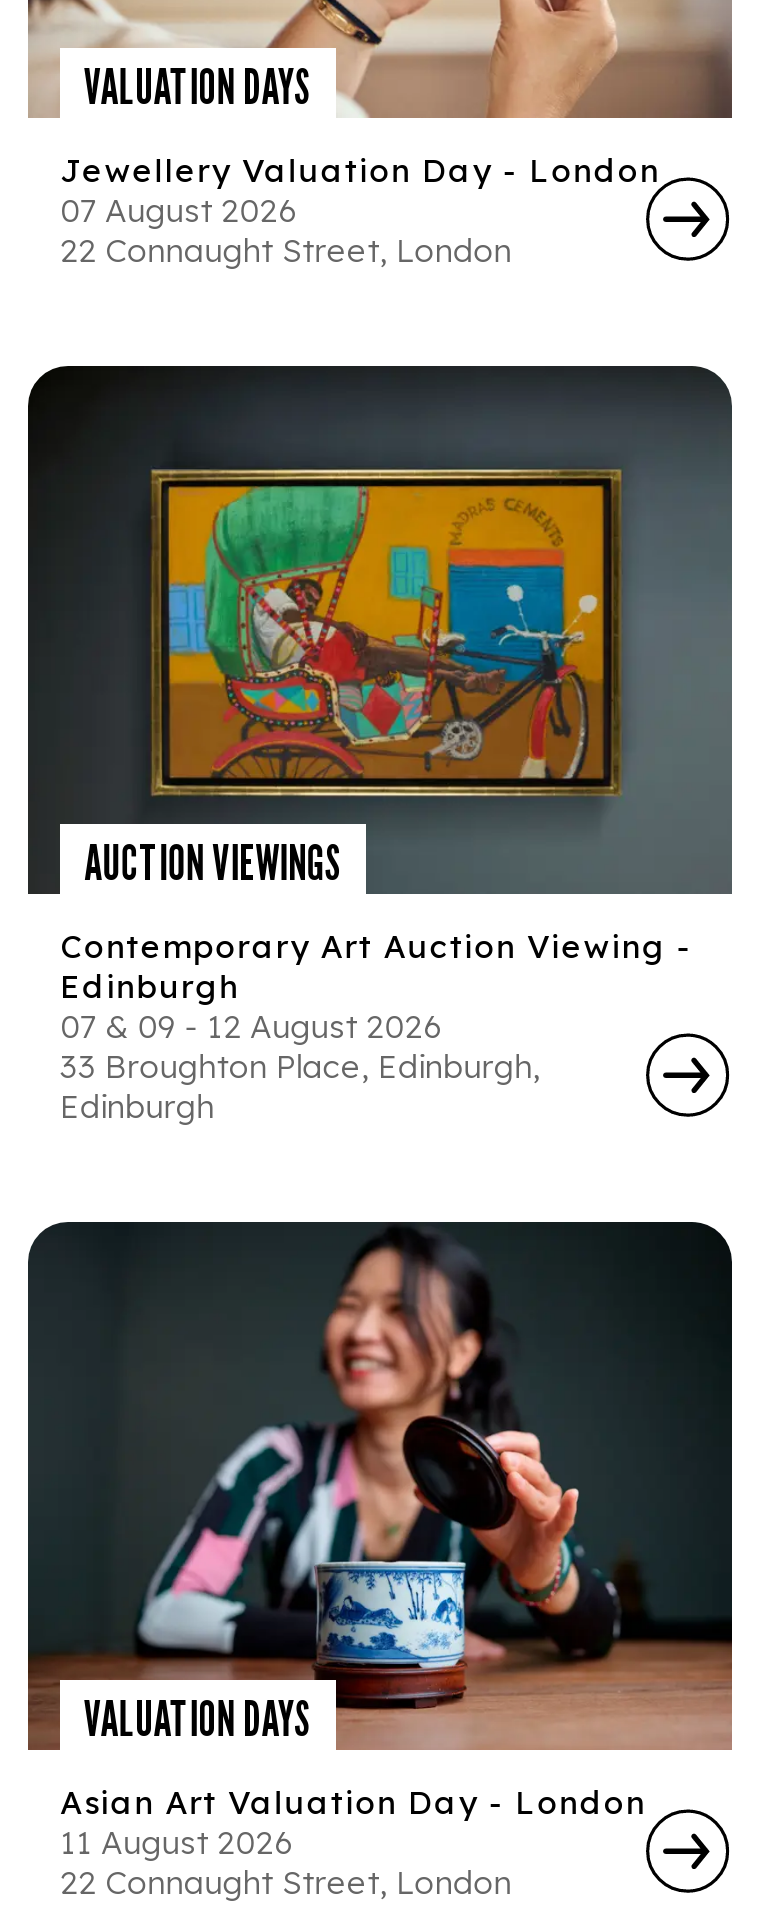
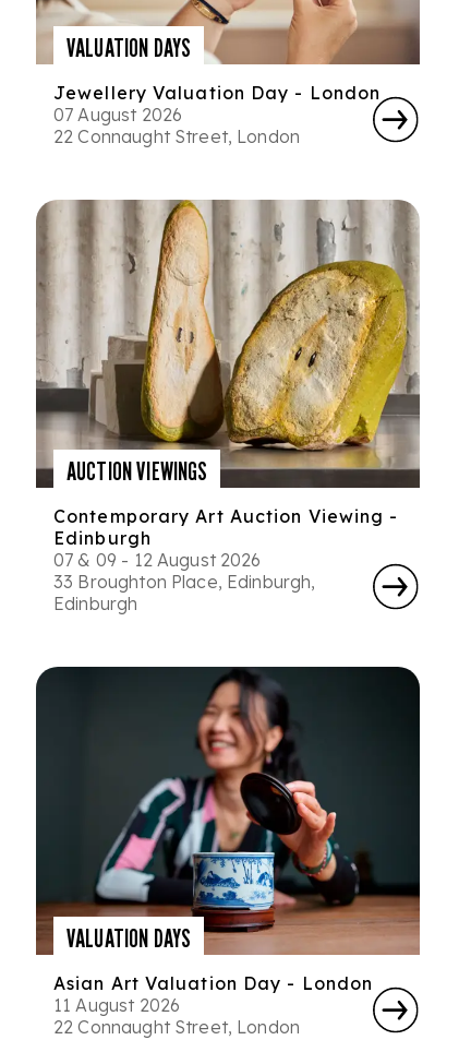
[26,364,732,894] [image] -> [35,199,420,488] [image]

